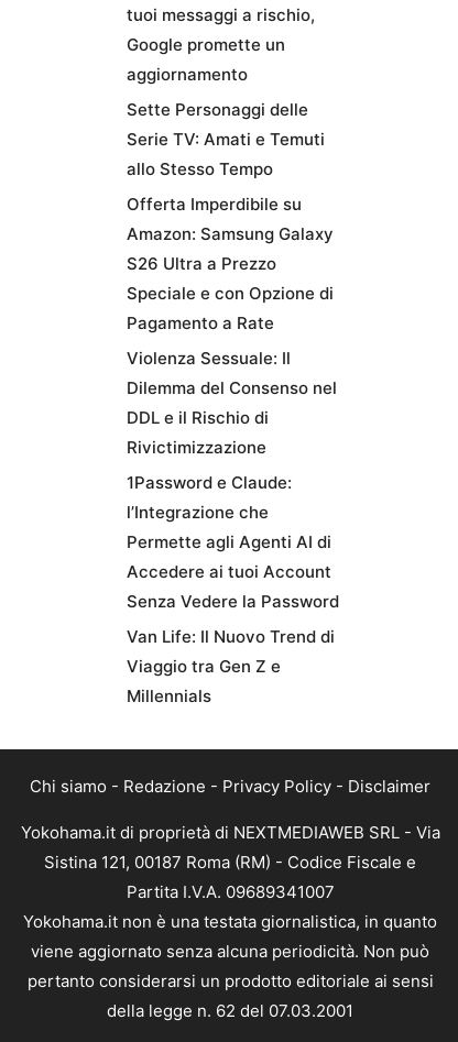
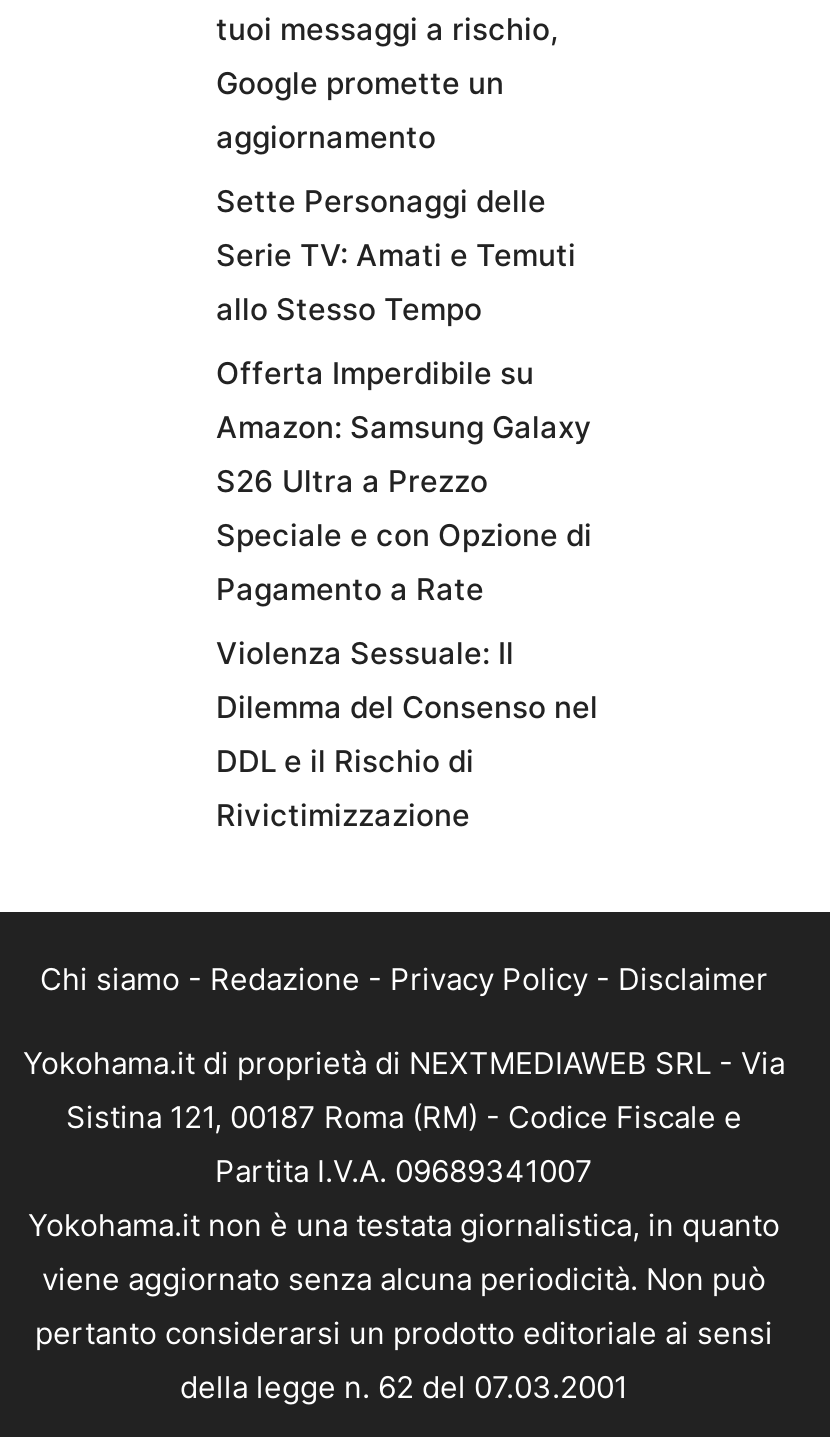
[127,472,339,707] 1Password e Claude: | l’Integrazione che | Permette agli Agenti AI di | Accedere ai tuoi Account | Senza Vedere la Password | Van Life: Il Nuovo Trend di | Viaggio tra Gen Z e | Millennials -> none

